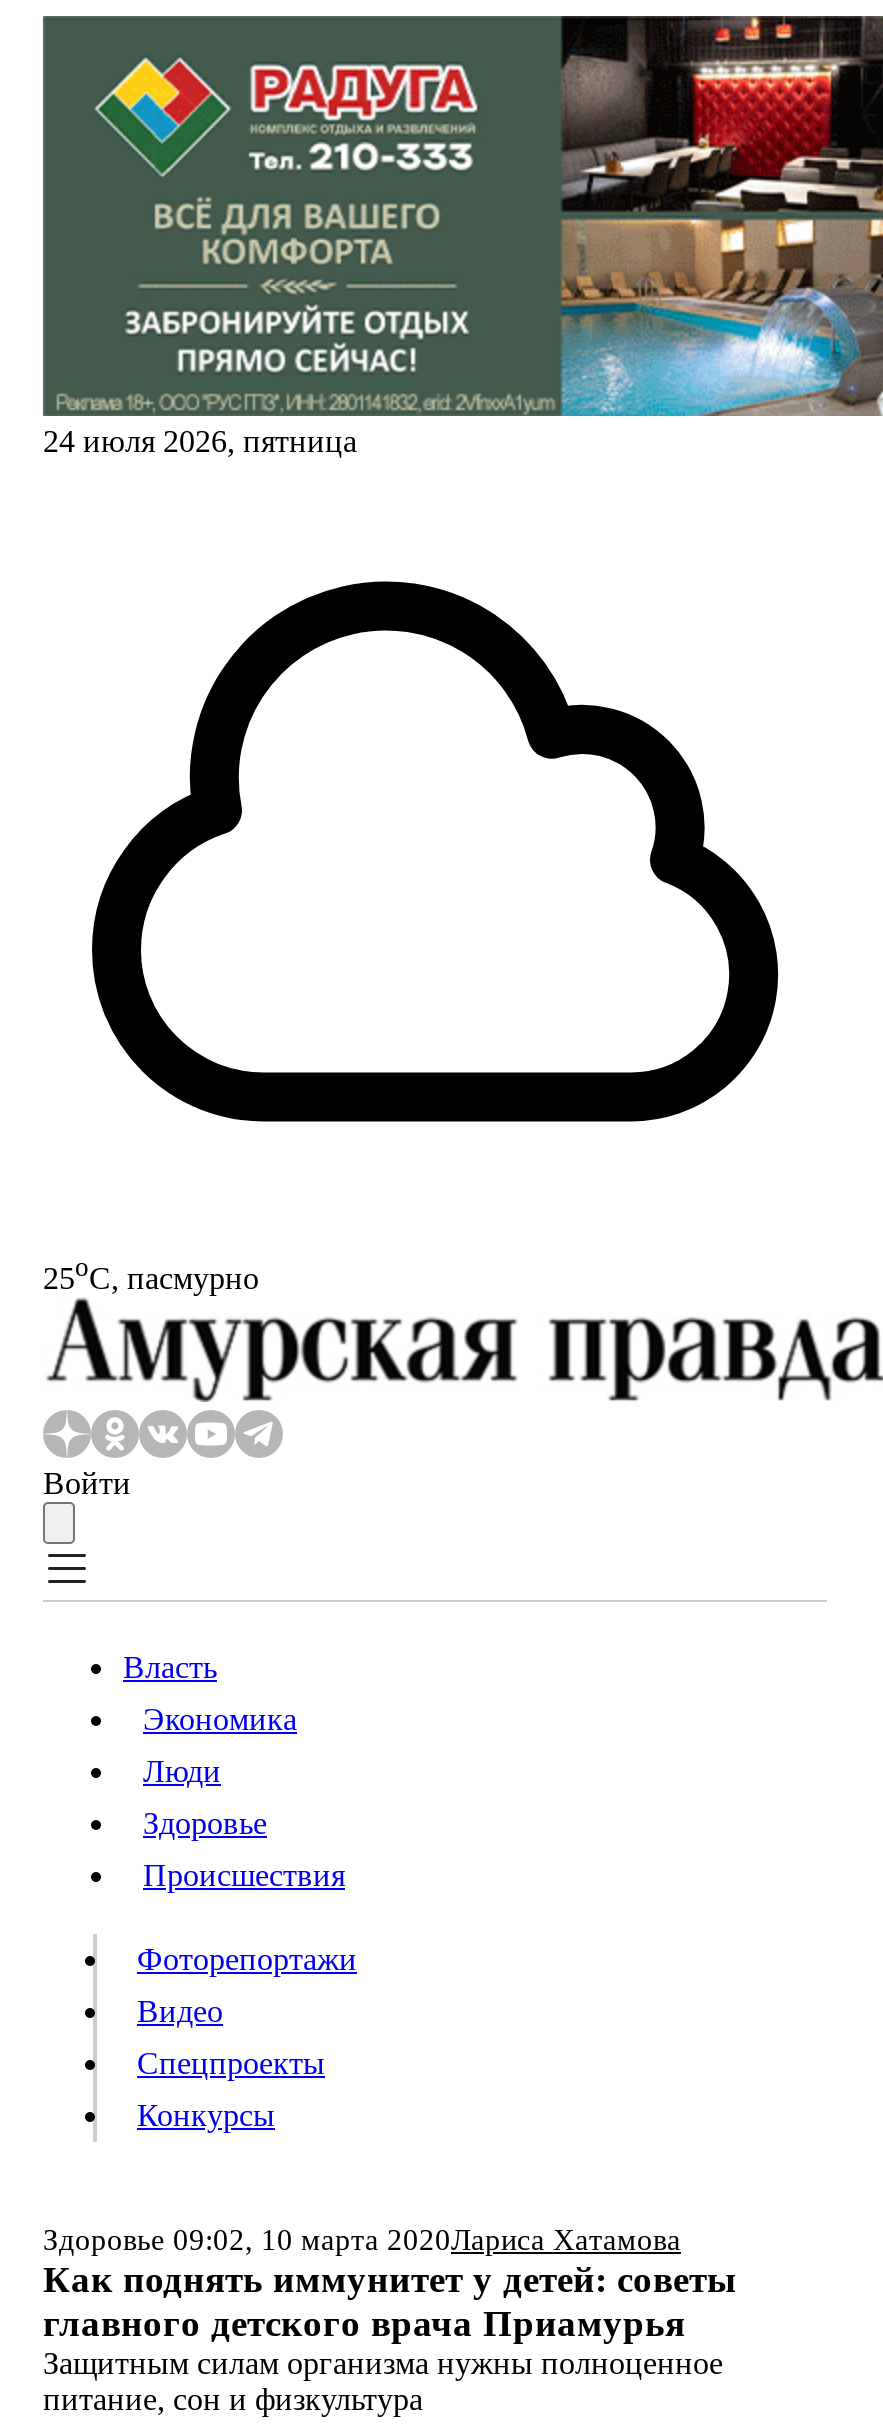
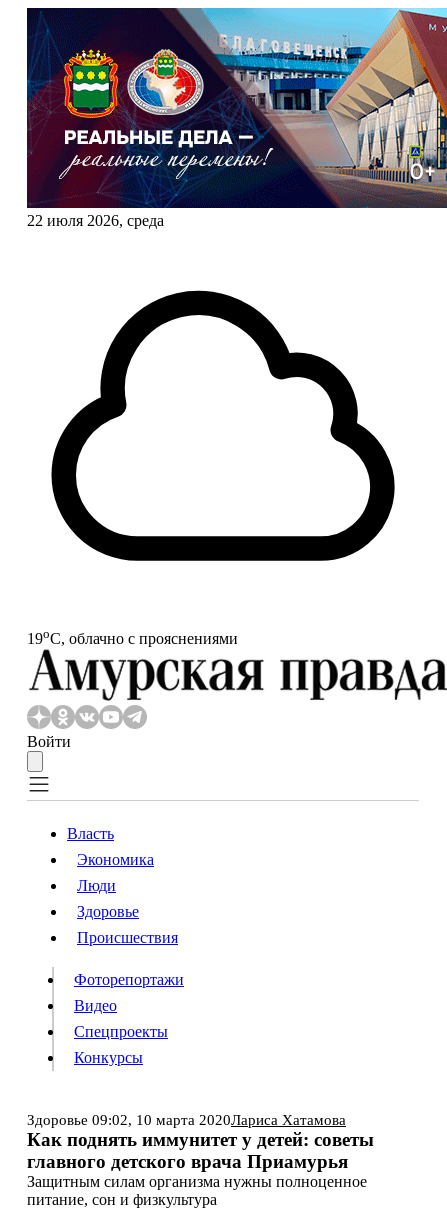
[43,14,877,458] [image] | 24 июля 2026, пятница -> [27,7,444,229] [image] | 22 июля 2026, среда
[43,1252,259,1295] 25oС, пасмурно -> [27,626,238,647] 19oС, облачно с прояснениями

